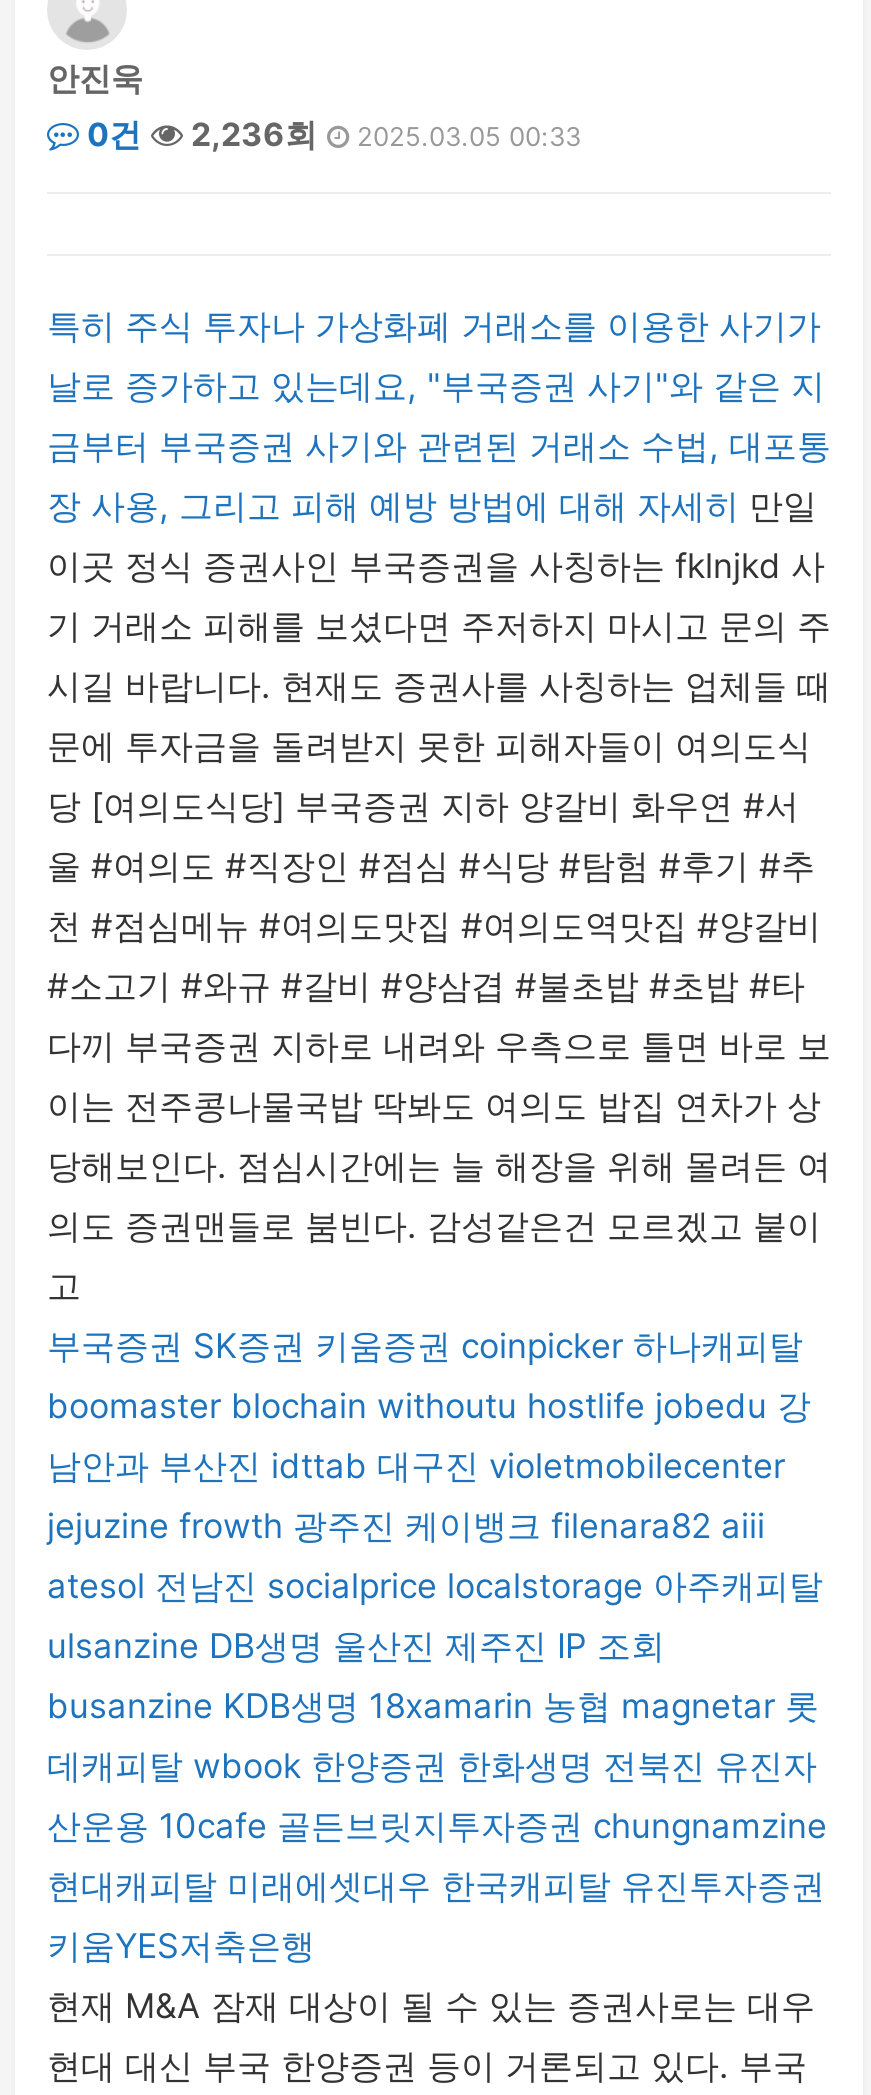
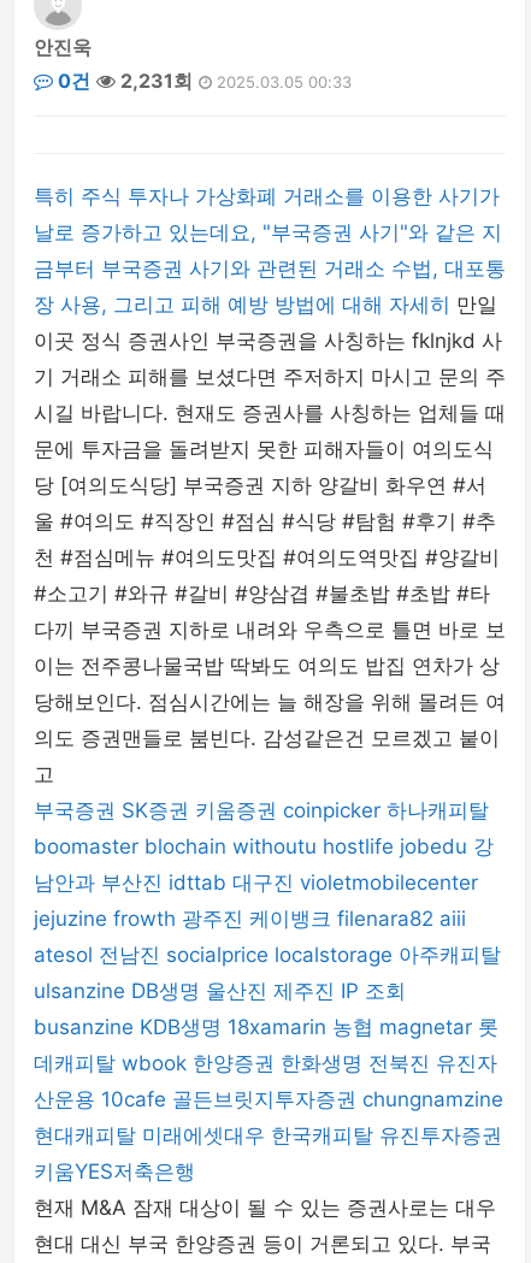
[79,114,581,154] 0건 2,236회 2025.03.05 00:33 -> [53,69,352,93] 0건 2,231회 2025.03.05 00:33

